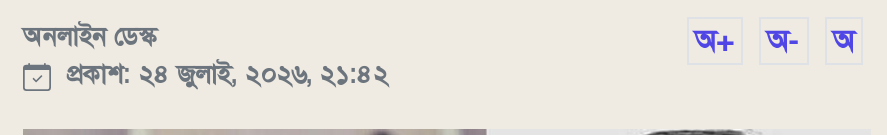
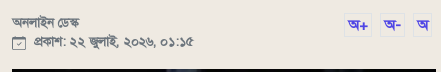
[59,58,388,92] প্রকাশ: ২৪ জুলাই, ২০২৬, ২১:৪২ -> [30,33,192,50] প্রকাশ: ২২ জুলাই, ২০২৬, ০১:১৫

